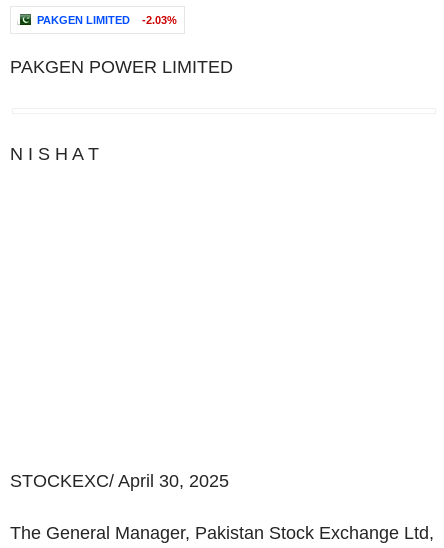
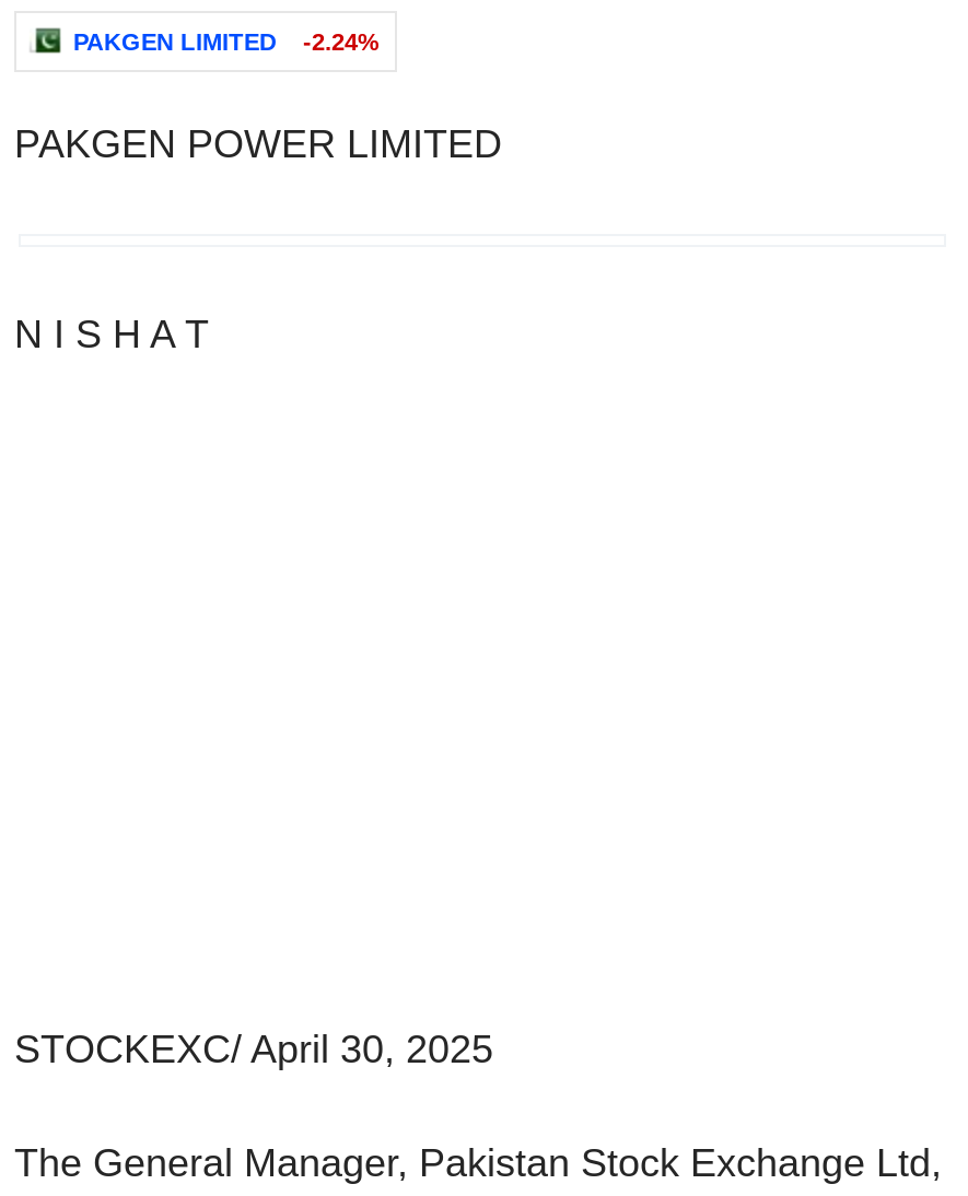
[37,14,177,26] PAKGEN LIMITED -2.03% -> [73,28,380,55] PAKGEN LIMITED -2.24%

